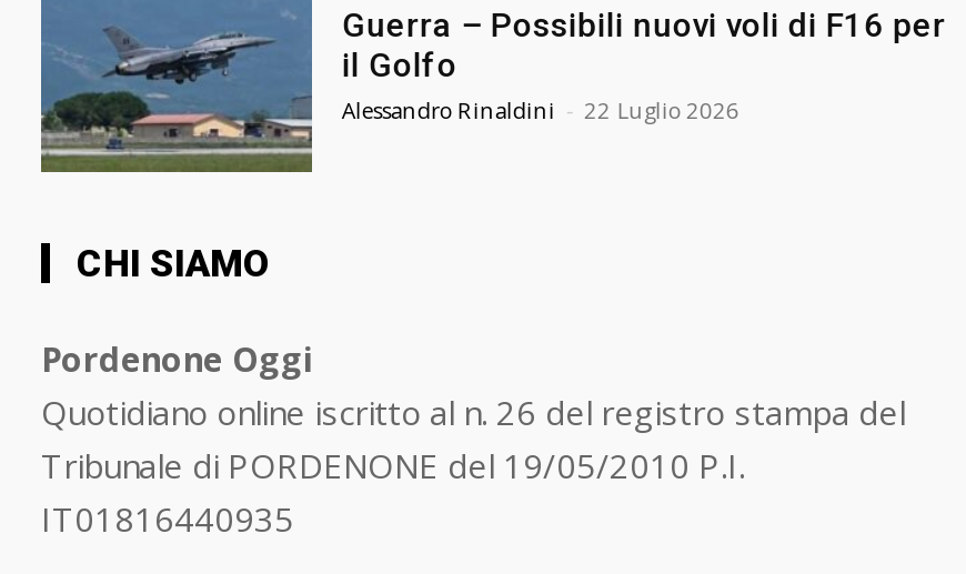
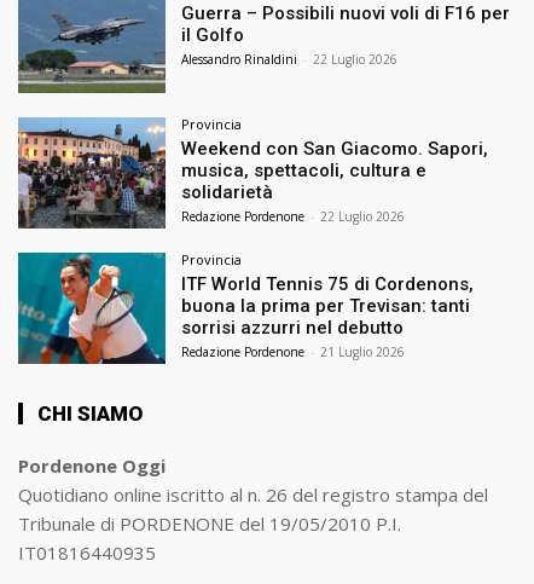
none -> [17,115,489,360] [image] | Provincia | Weekend con San Giacomo. Sapori, | musica, spettacoli, cultura e | solidarietà | Redazione Pordenone - 22 Luglio 2026 | Provincia | ITF World Tennis 75 di Cordenons, | buona la prima per Trevisan: tanti | sorrisi azzurri nel debutto | Redazione Pordenone - 21 Luglio 2026
none -> [18,251,164,365] [image]

